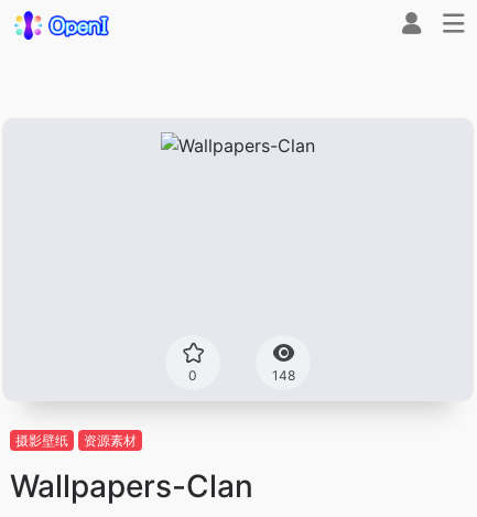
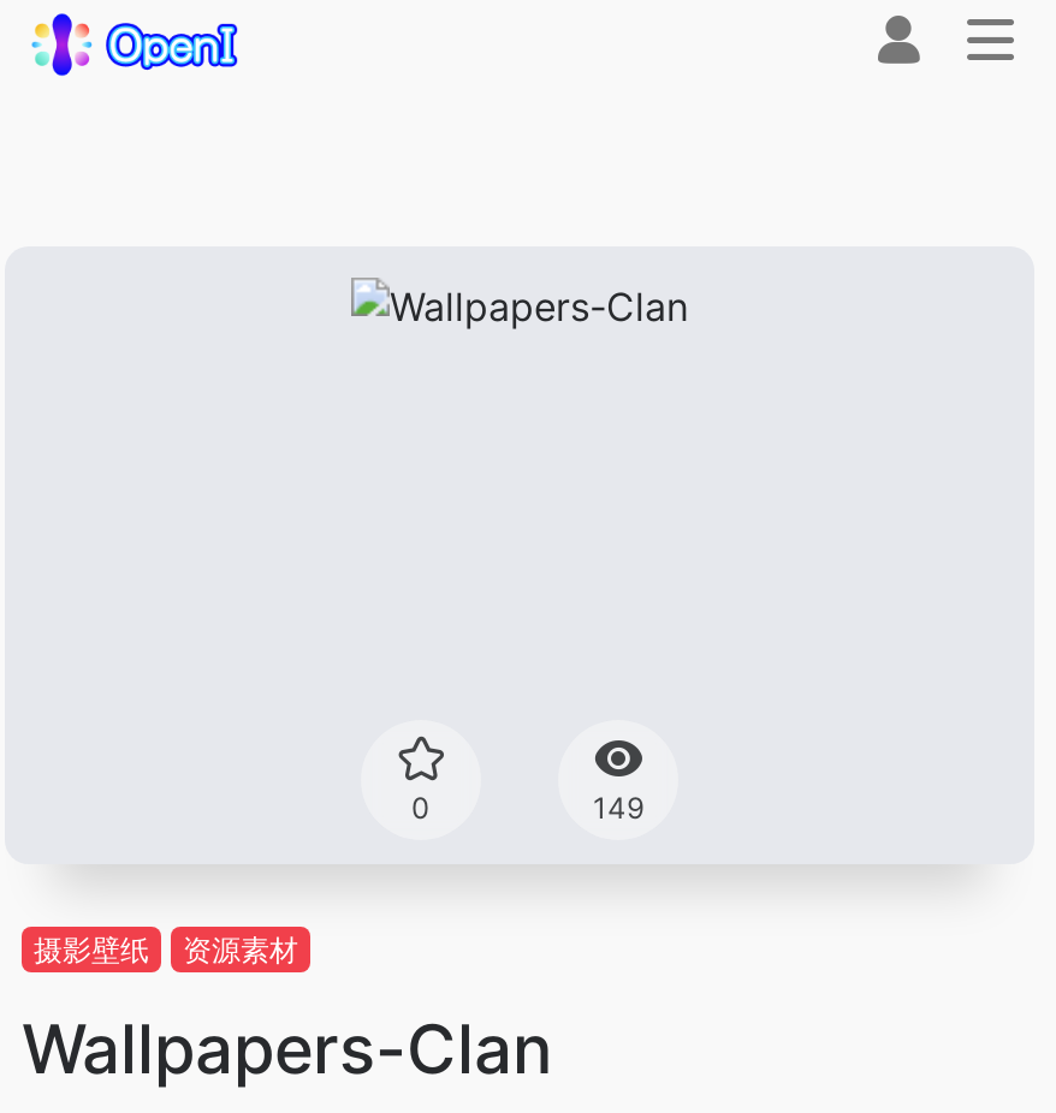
[272,367,295,384] 148 -> [593,790,643,826] 149

